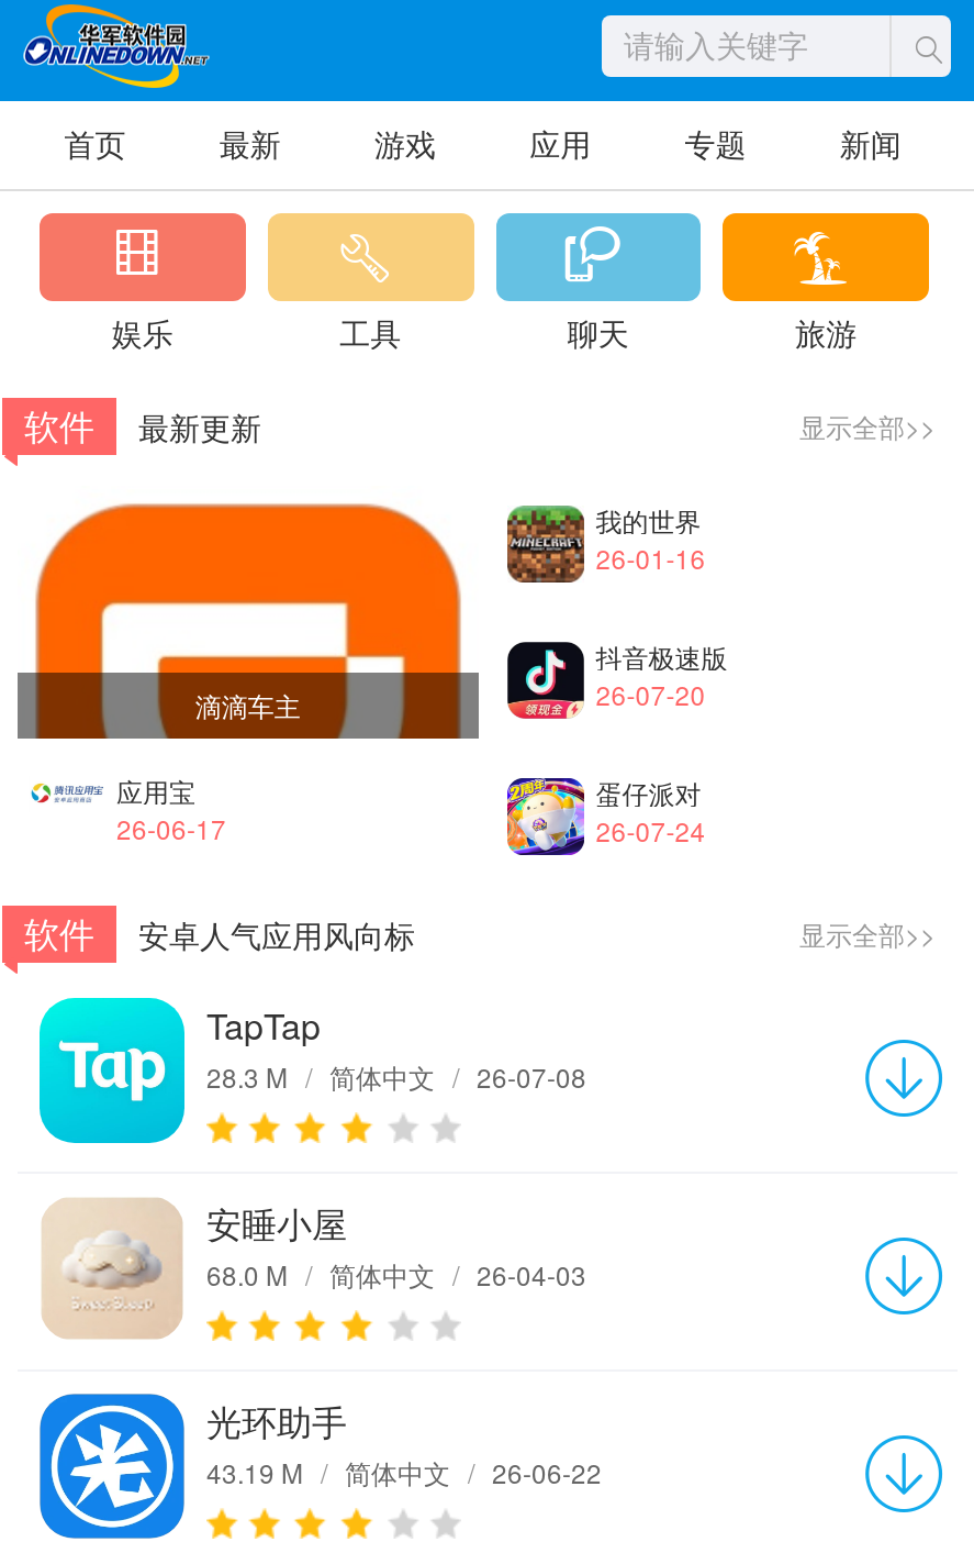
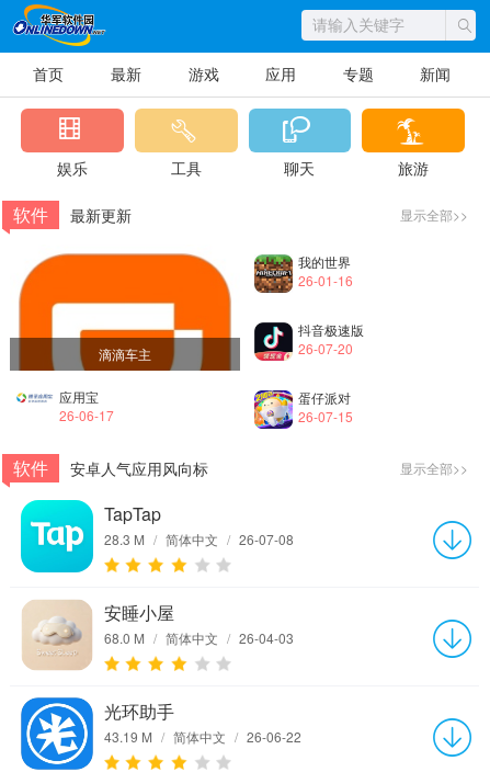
[596,811,706,848] 26-07-24 -> [298,407,353,425] 26-07-15

